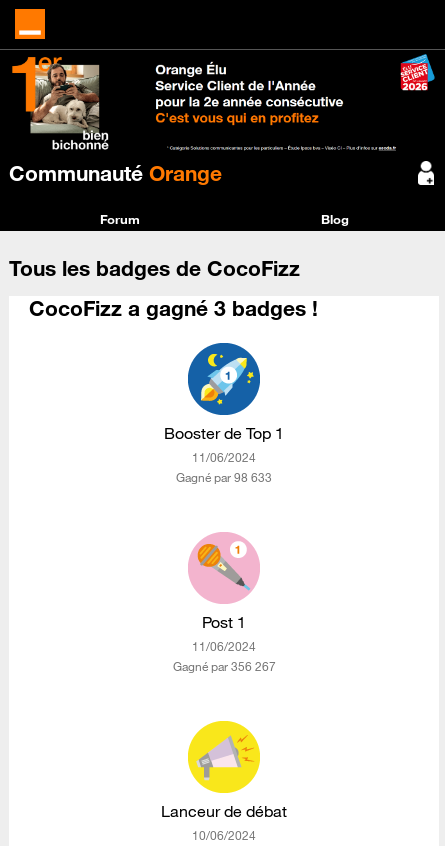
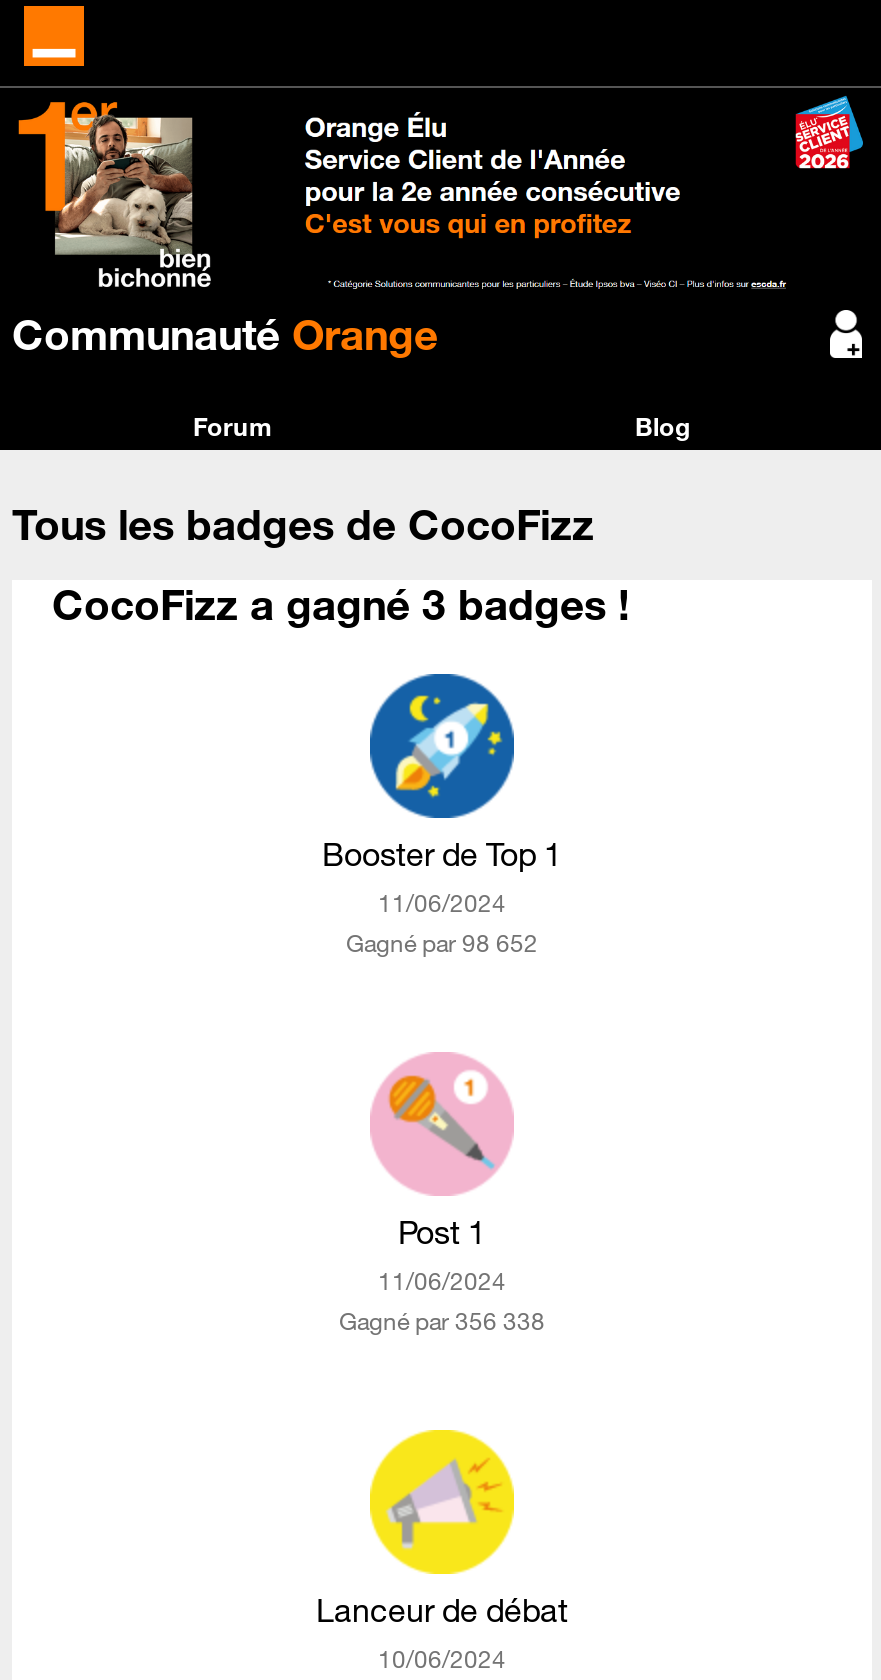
[176,469,272,485] Gagné par 98 633 -> [346,926,538,958] Gagné par 98 652
[172,658,275,674] Gagné par 356 267 -> [339,1304,545,1336] Gagné par 356 338

